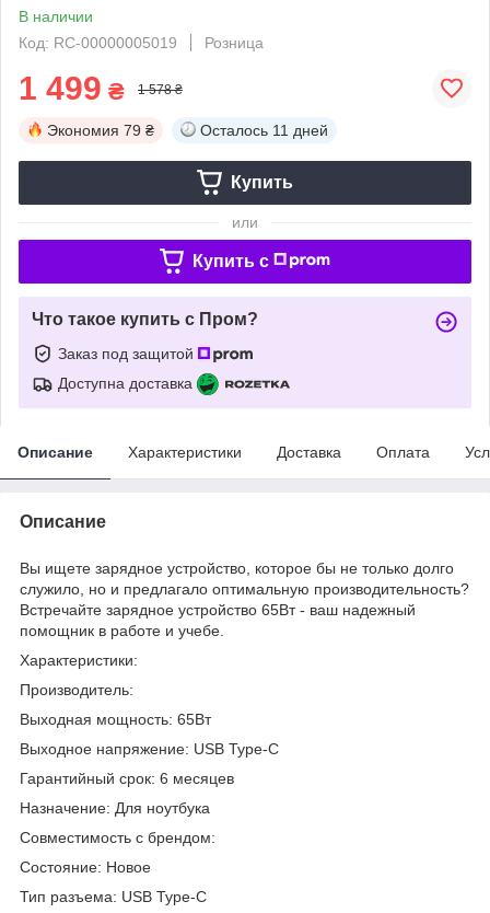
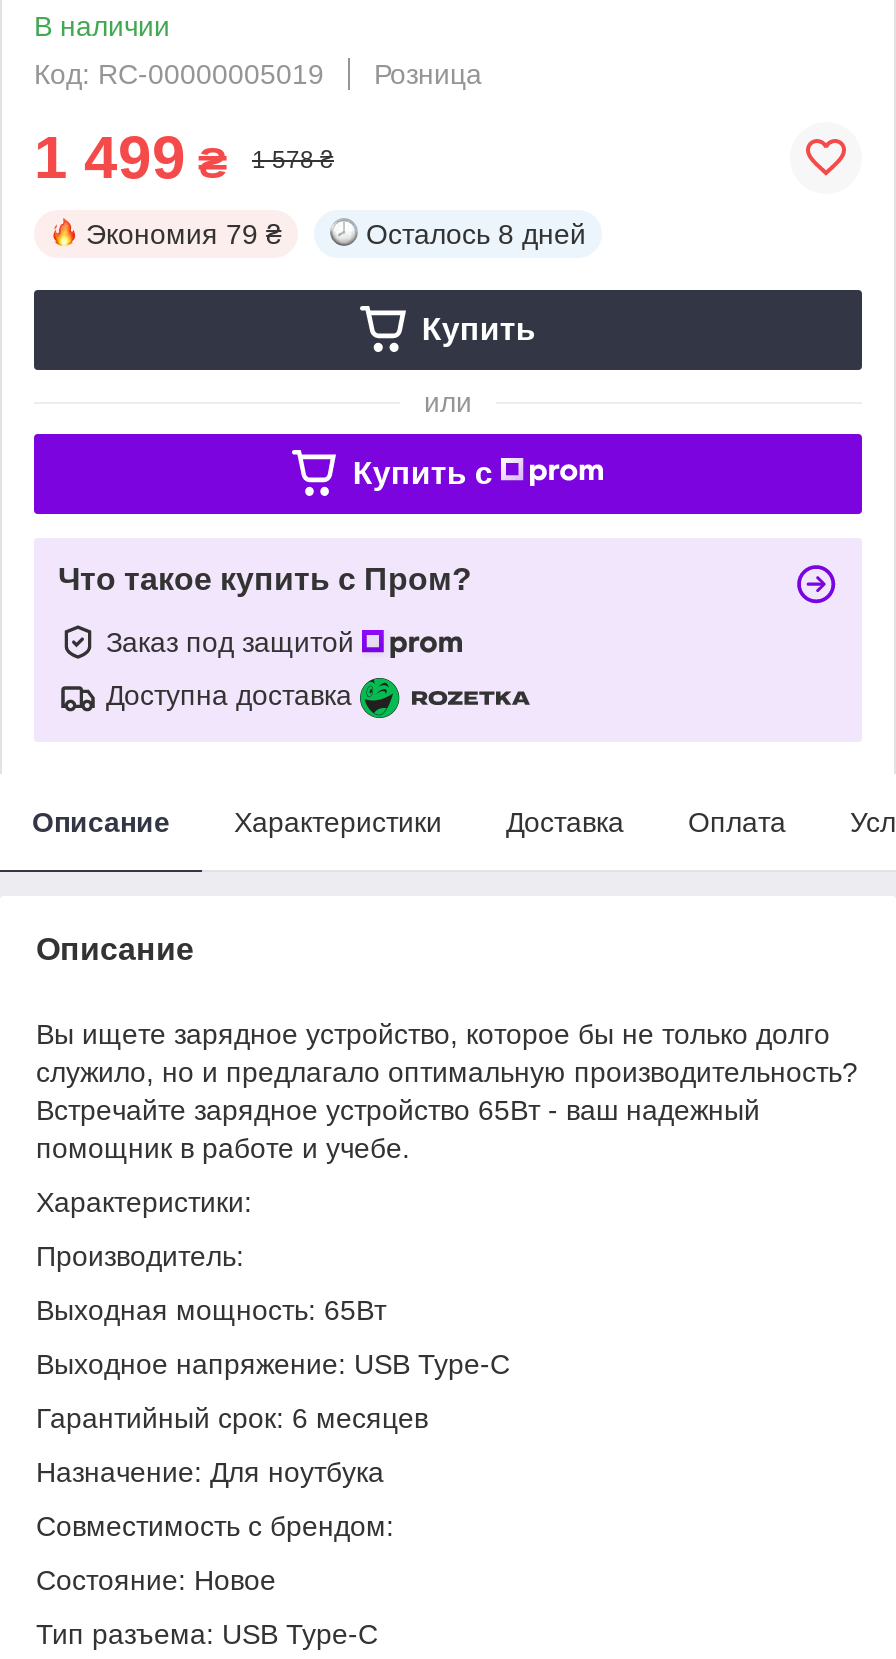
[200,121,328,139] Осталось 11 дней -> [366,218,586,250] Осталось 8 дней

